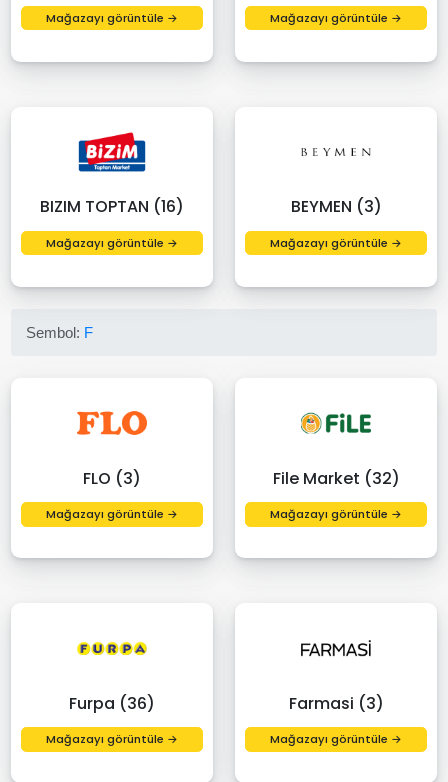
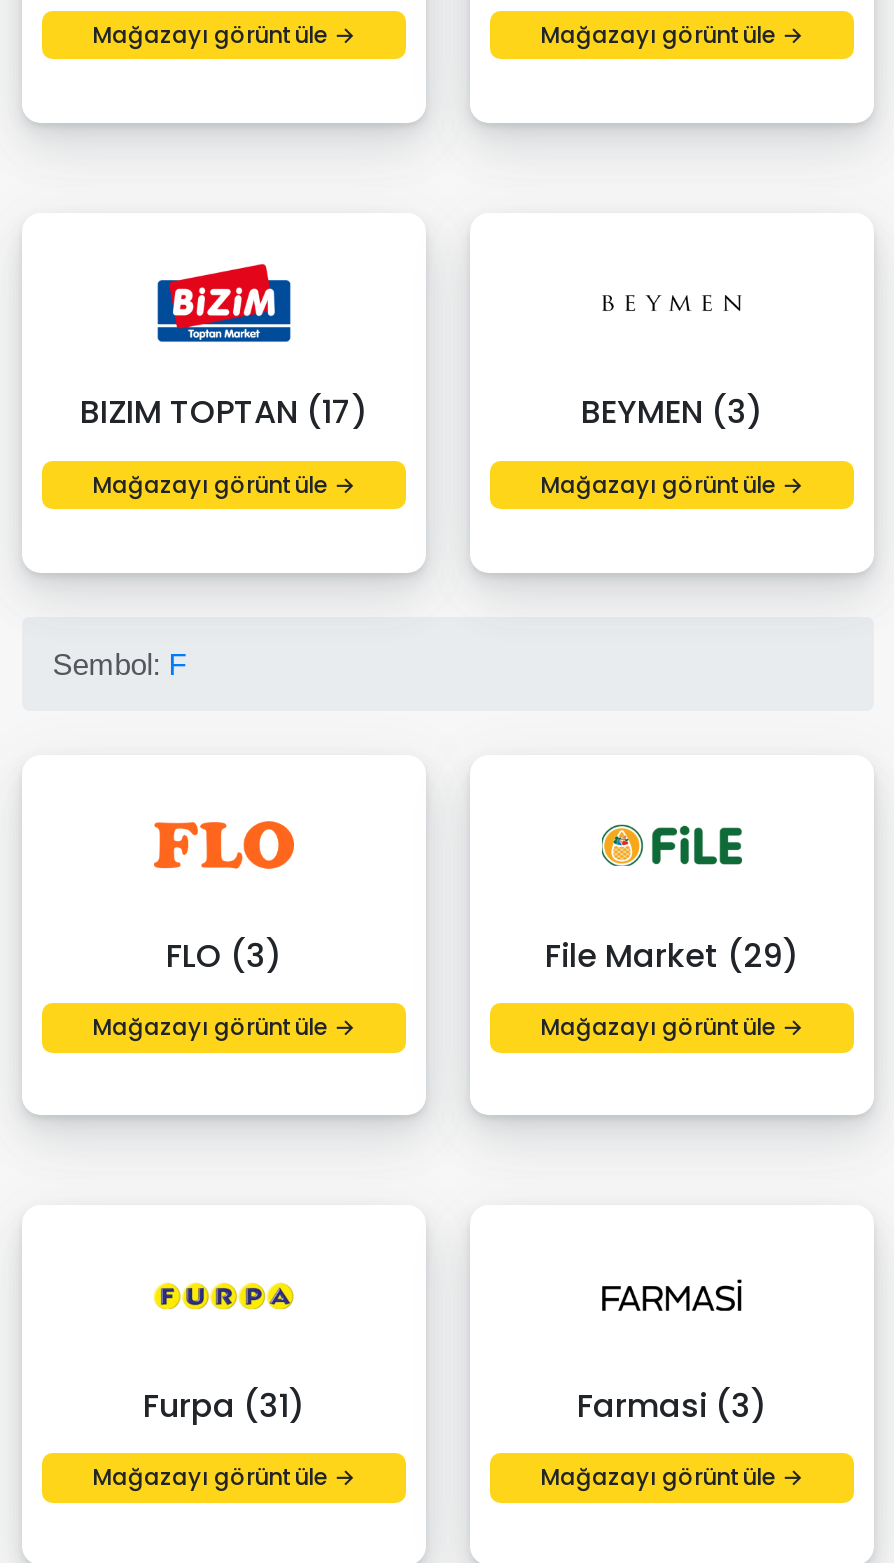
[40,195,184,218] BIZIM TOPTAN (16) -> [80,389,368,435] BIZIM TOPTAN (17)
[272,467,399,490] File Market (32) -> [545,933,799,979] File Market (29)
[69,692,155,715] Furpa (36) -> [143,1383,305,1429] Furpa (31)

